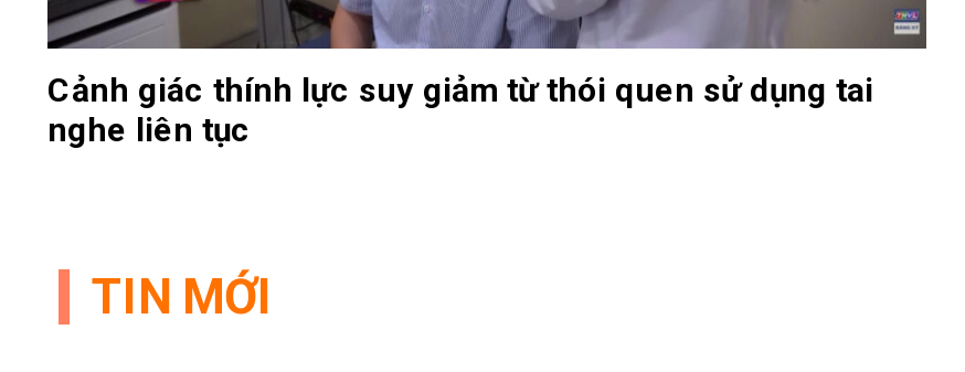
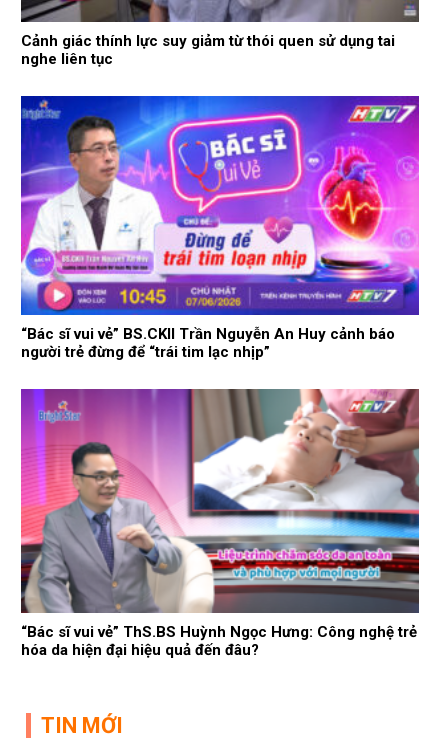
none -> [20,95,420,361] [image] | “Bác sĩ vui vẻ” BS.CKII Trần Nguyễn An Huy cảnh báo | người trẻ đừng để “trái tim lạc nhịp”
none -> [20,388,420,659] [image] | “Bác sĩ vui vẻ” ThS.BS Huỳnh Ngọc Hưng: Công nghệ trẻ | hóa da hiện đại hiệu quả đến đâu?

